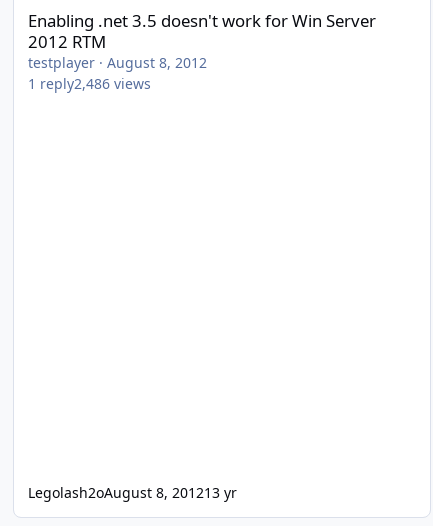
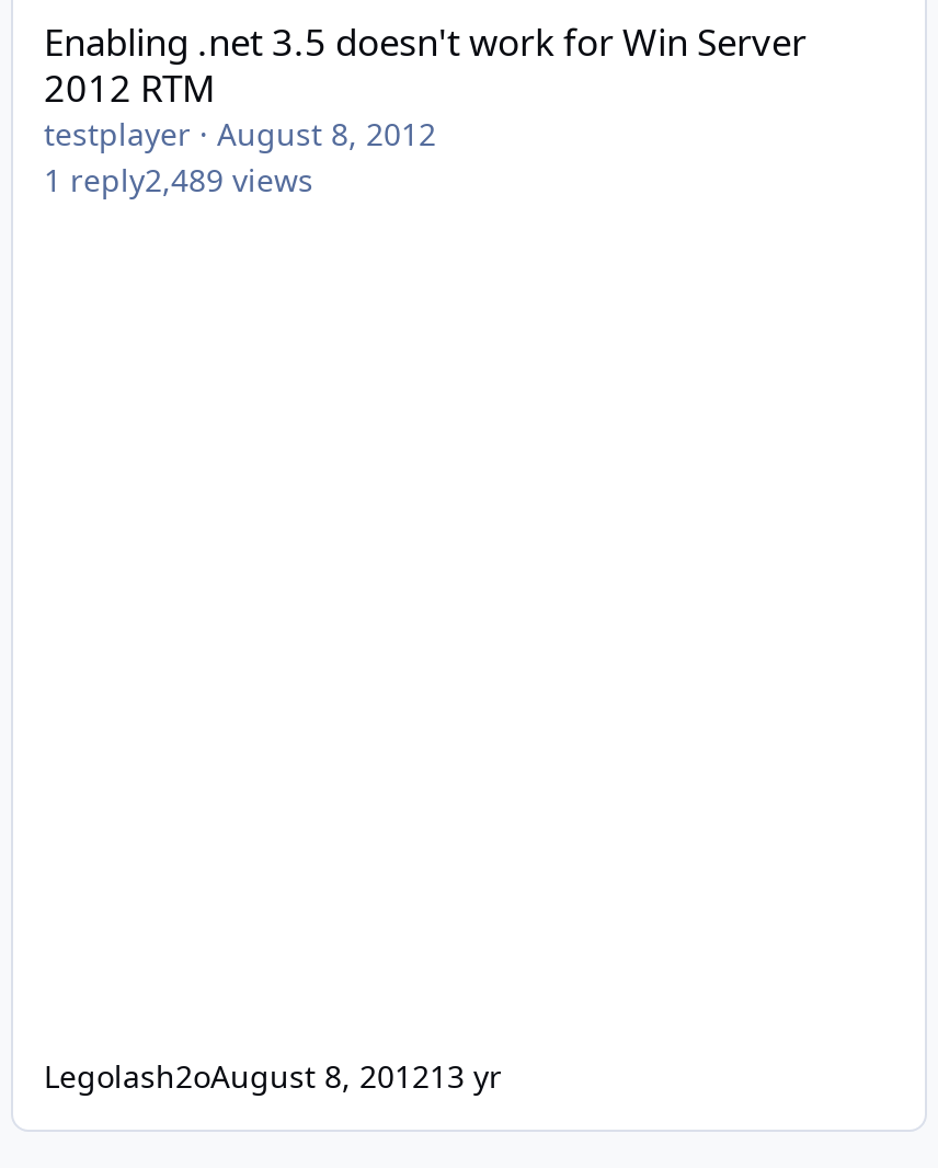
[28,74,151,93] 1 reply2,486 views -> [44,159,313,200] 1 reply2,489 views

